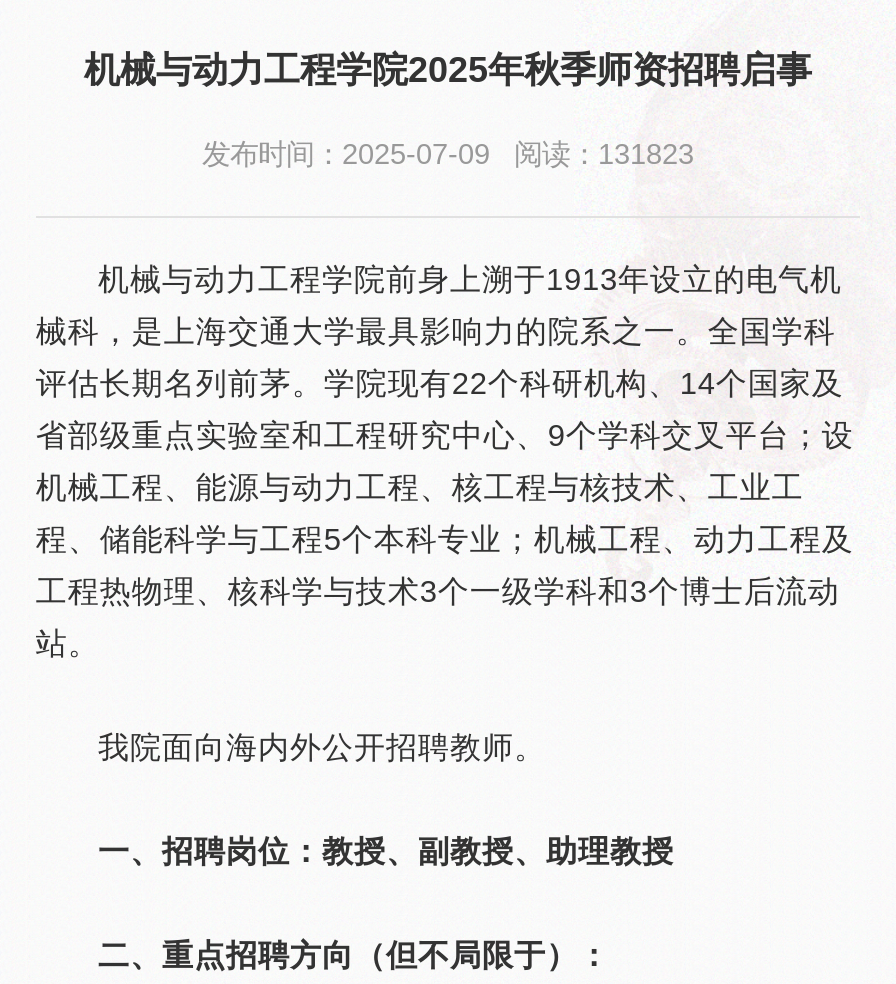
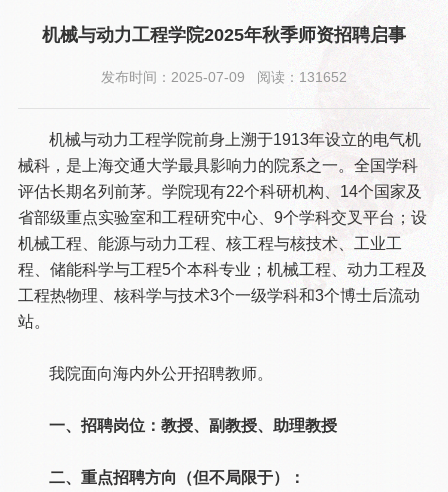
[202,138,694,170] 发布时间：2025-07-09 阅读：131823 -> [101,69,347,85] 发布时间：2025-07-09 阅读：131652

